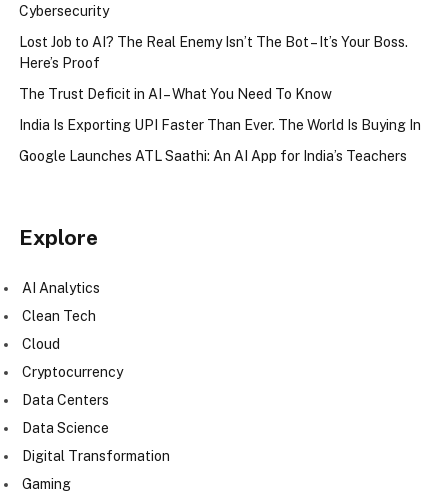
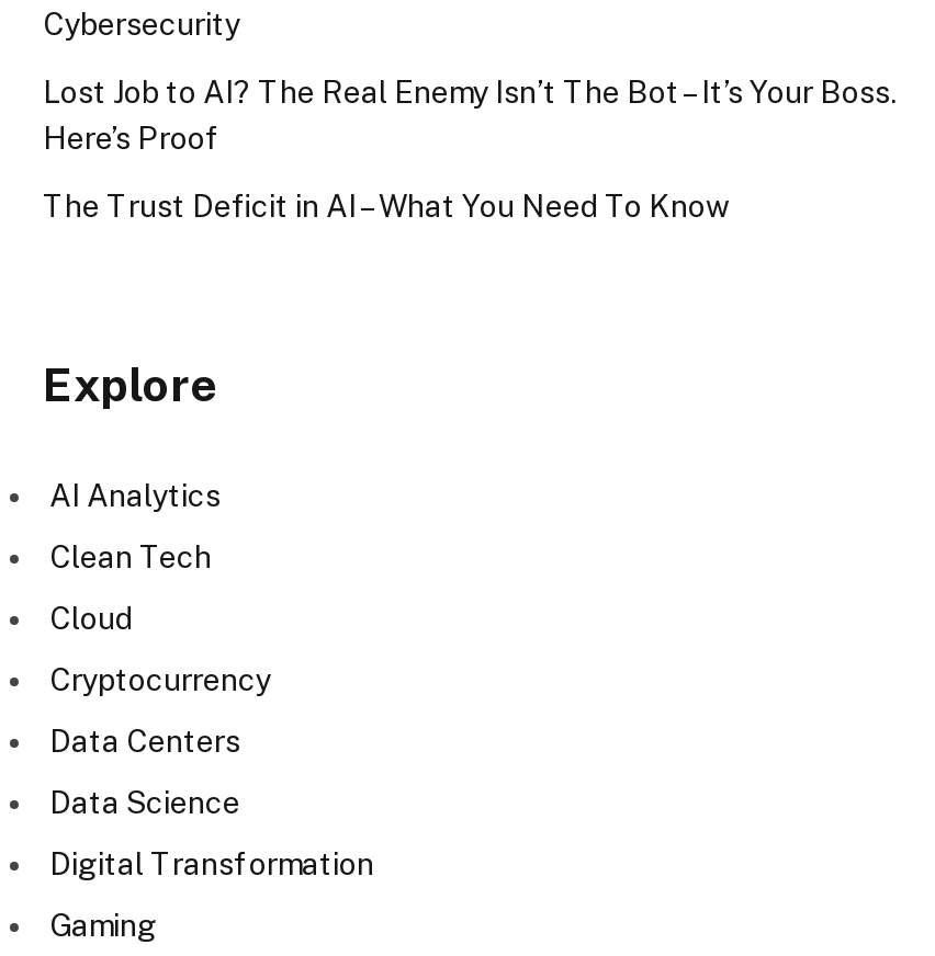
[19,117,421,164] India Is Exporting UPI Faster Than Ever. The World Is Buying In | Google Launches ATL Saathi: An AI App for India’s Teachers -> none

